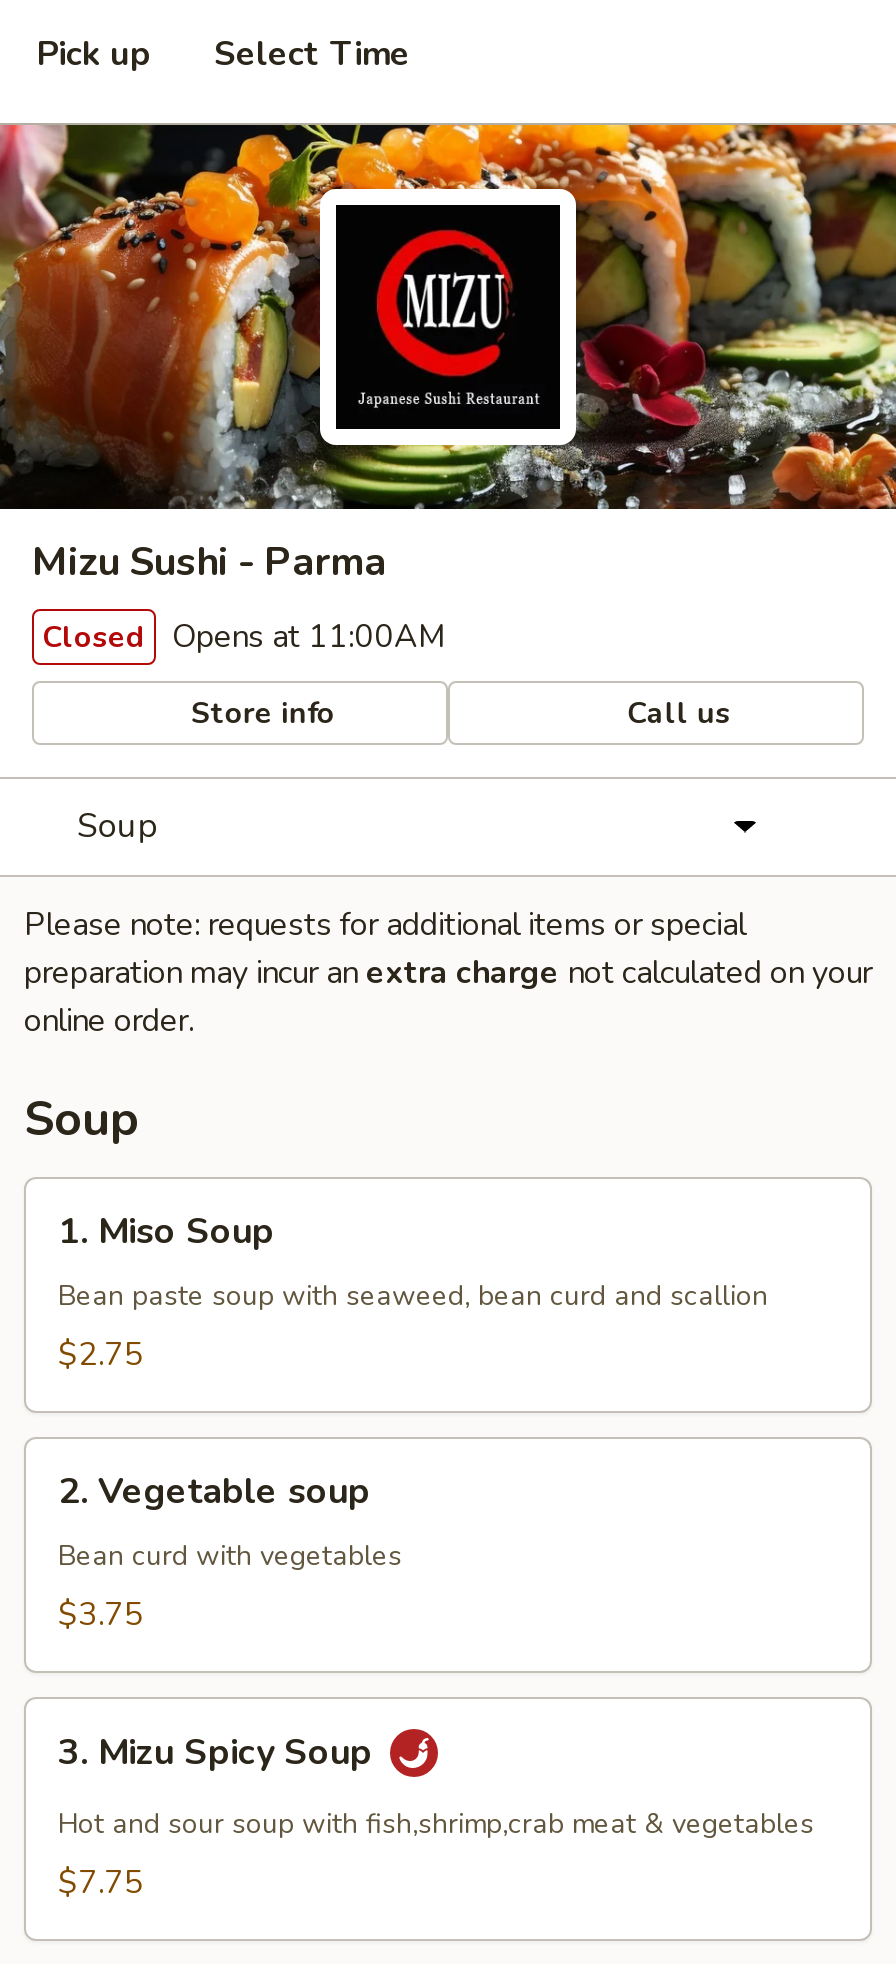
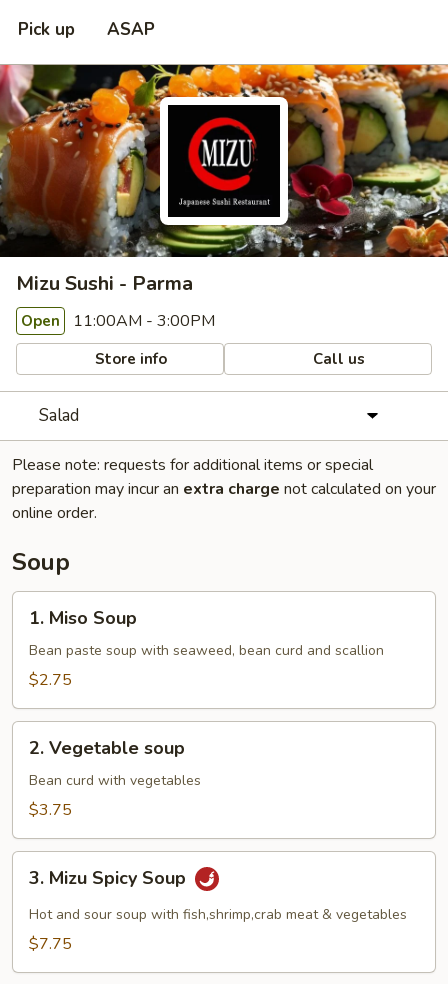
[214,31,410,77] Select Time -> [107,18,155,41] ASAP
[42,615,446,659] Closed Opens at 11:00AM -> [21,310,215,332] Open 11:00AM - 3:00PM
[77,803,157,849] Soup -> [39,404,79,427] Salad

